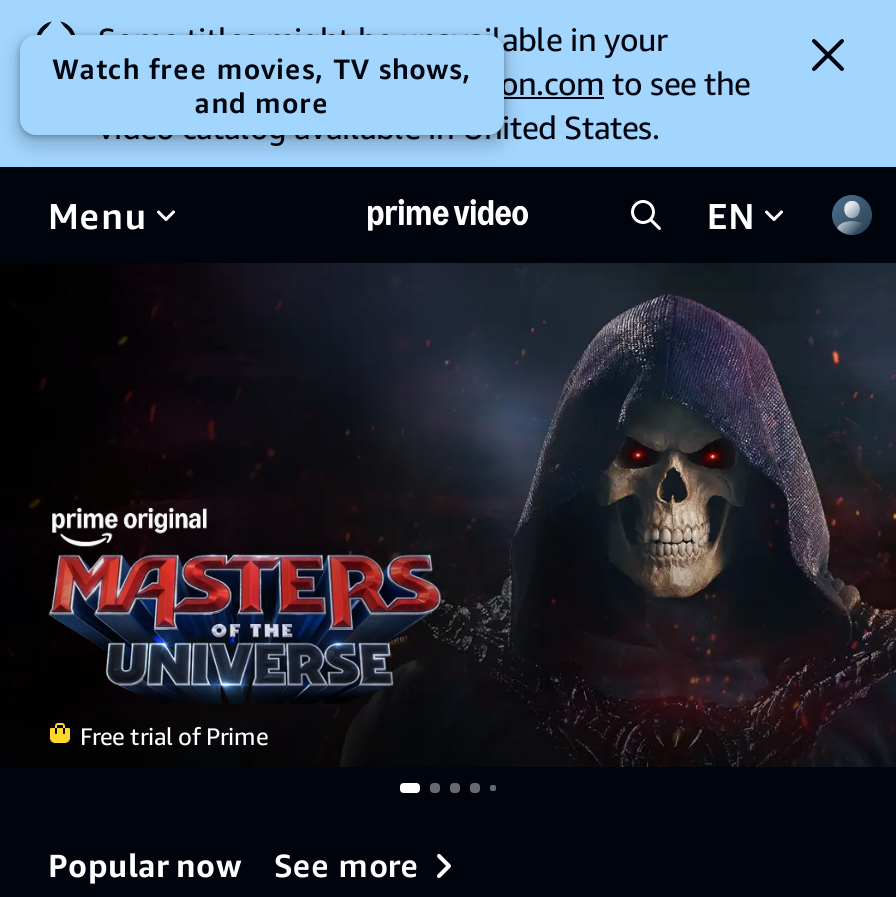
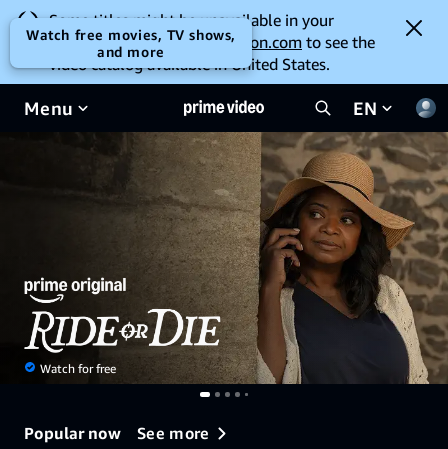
[48,265,890,767] [image] | Free trial of Prime -> [23,132,445,385] [image] | Watch for free

